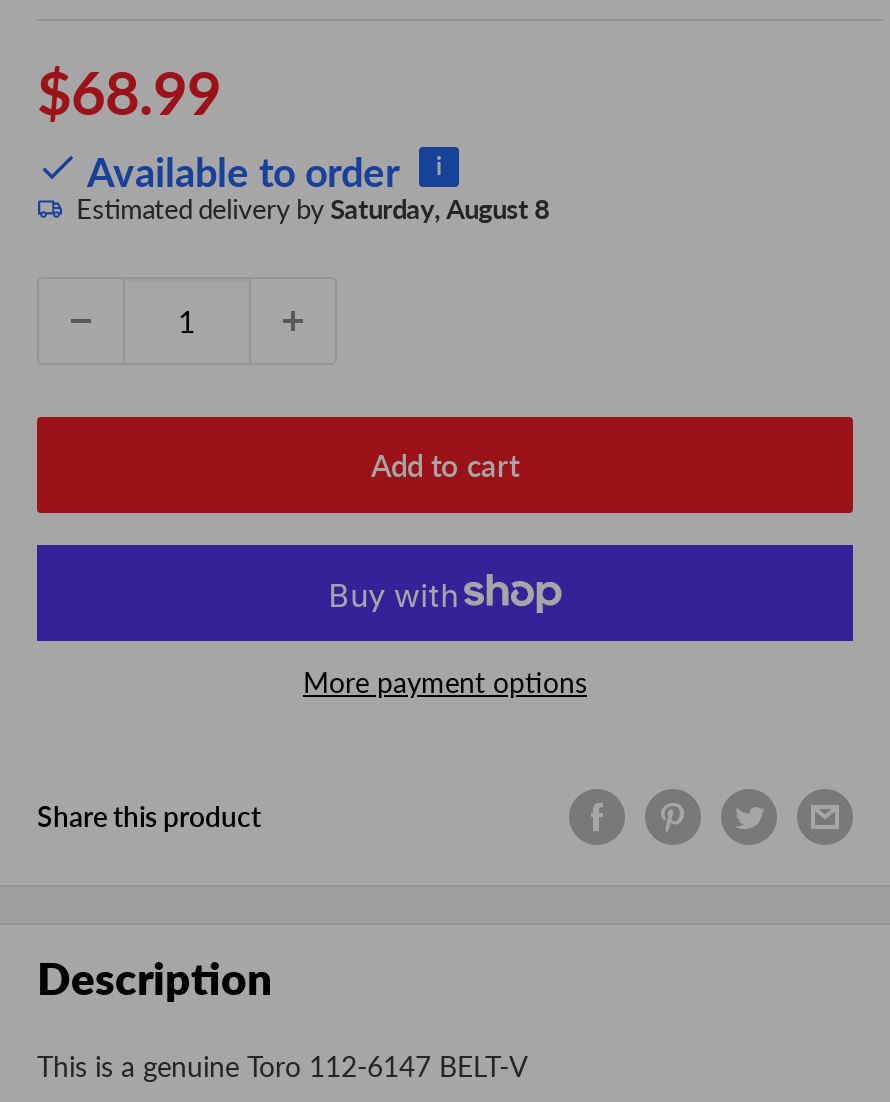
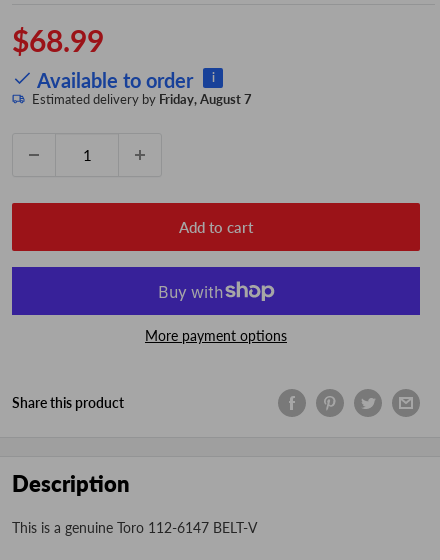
[76,193,550,225] Estimated delivery by Saturday, August 8 -> [32,91,252,107] Estimated delivery by Friday, August 7

